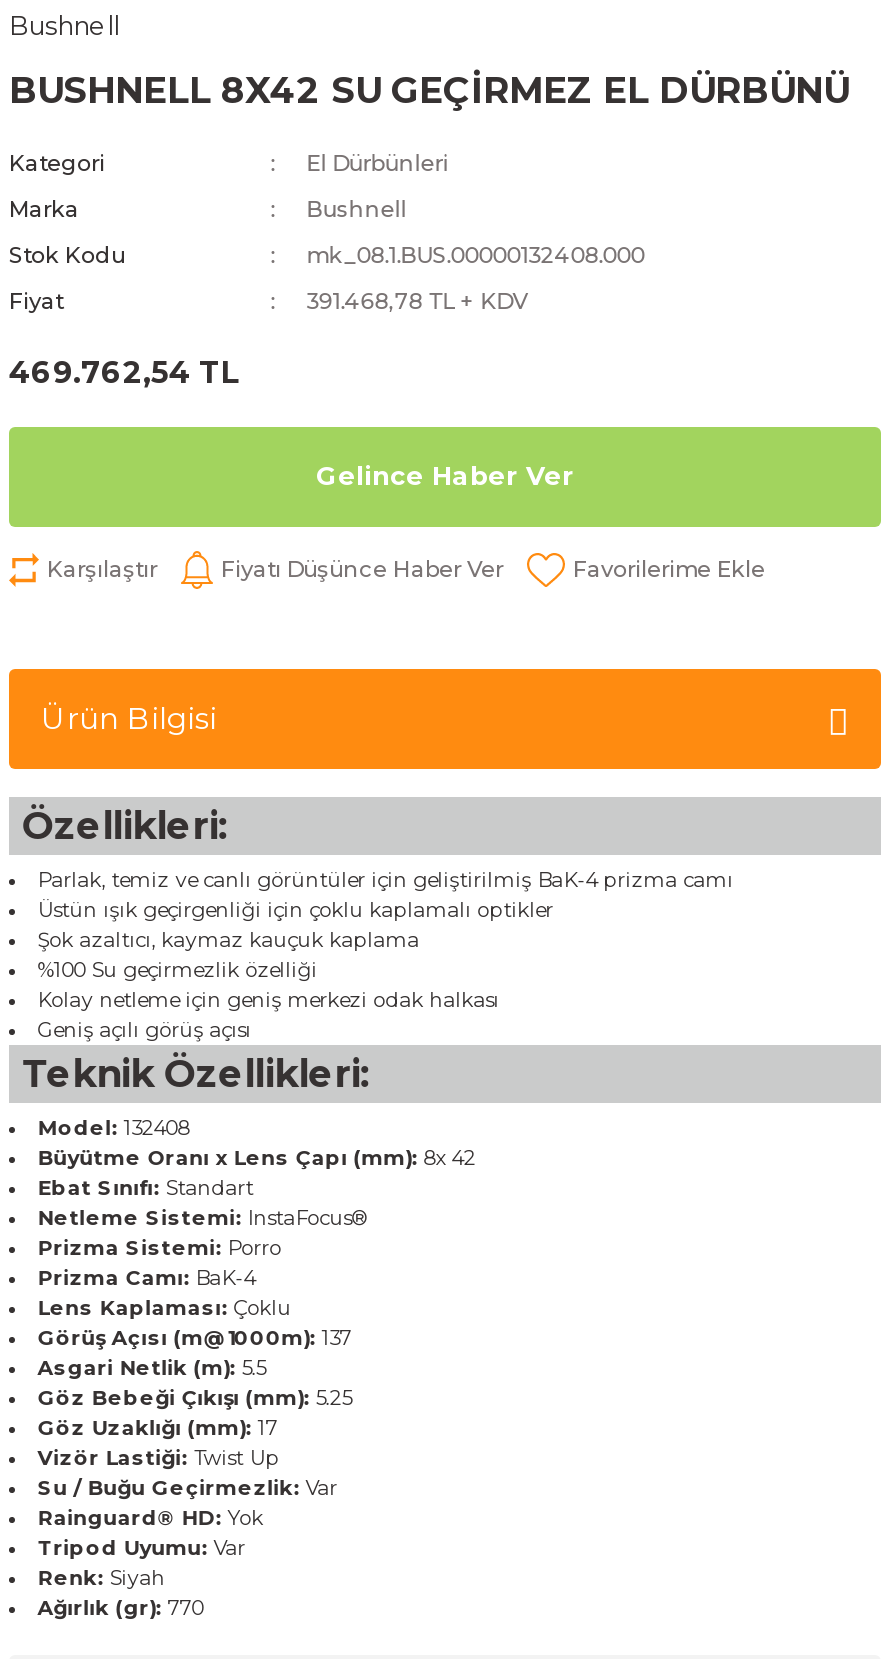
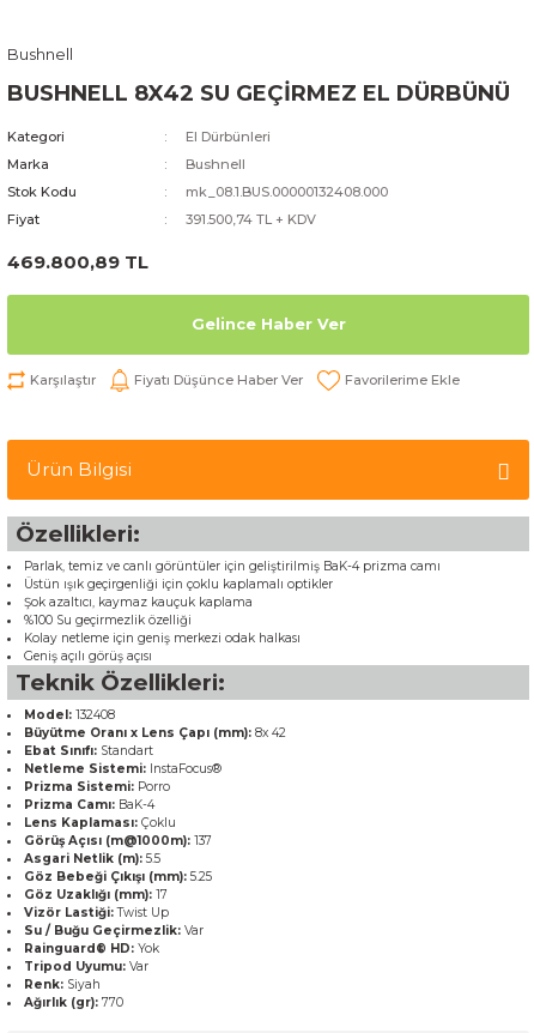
[307,287,529,315] 391.468,78 TL + KDV -> [185,211,316,228] 391.500,74 TL + KDV
[9,353,239,391] 469.762,54 TL -> [7,250,148,273] 469.800,89 TL

